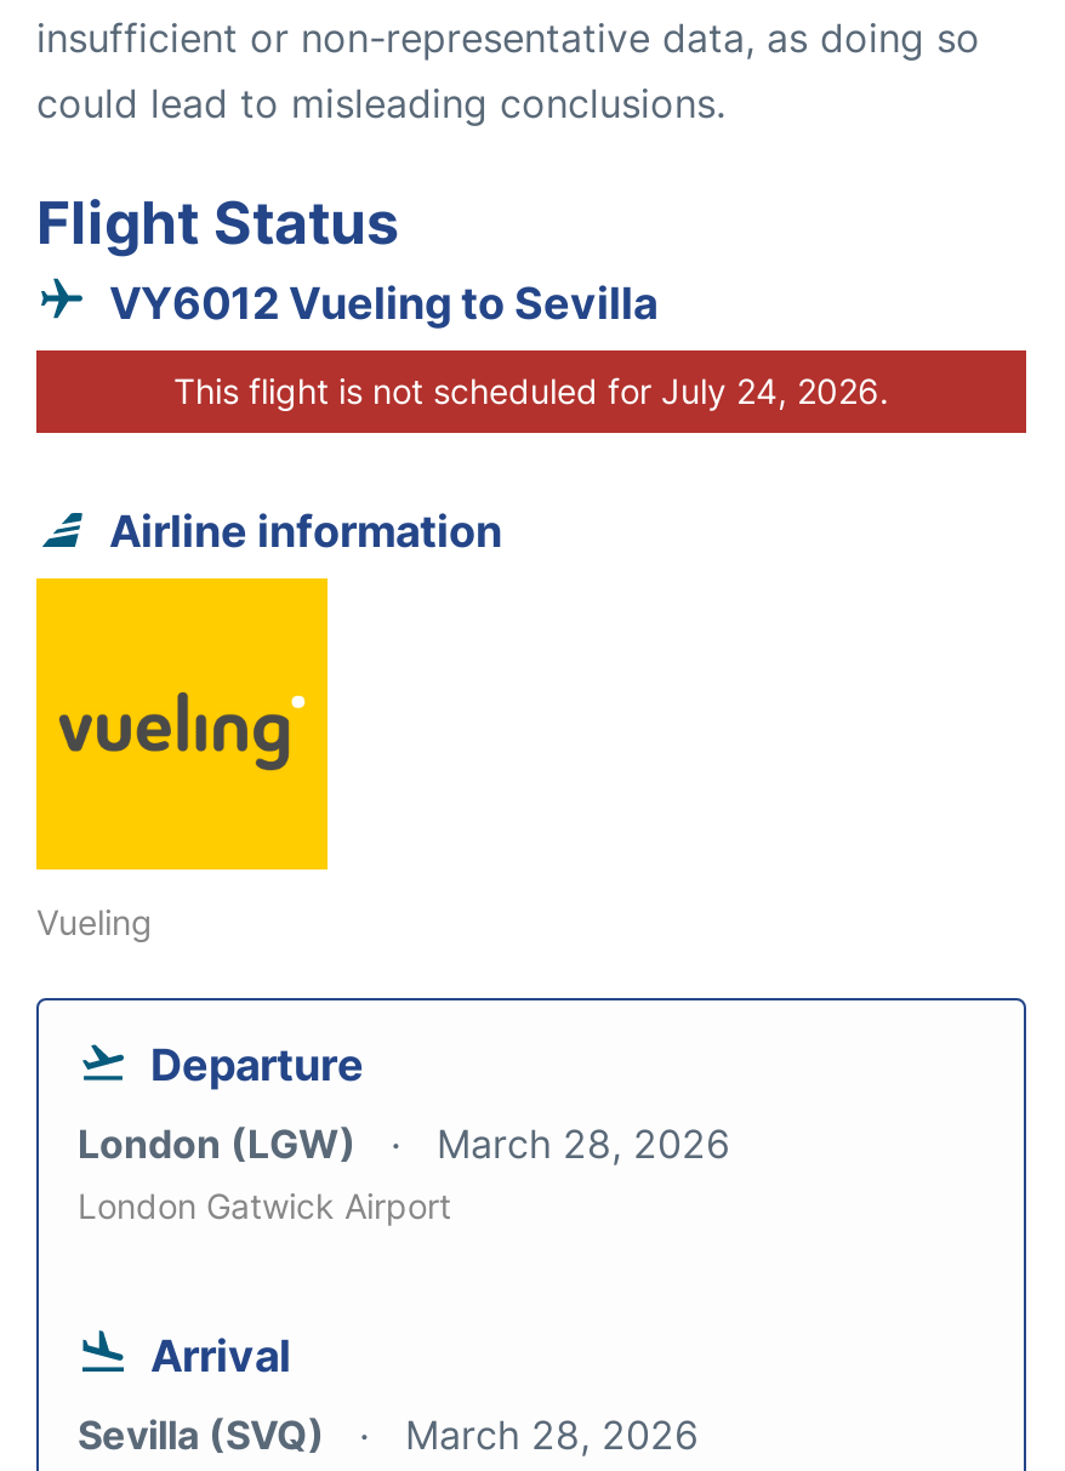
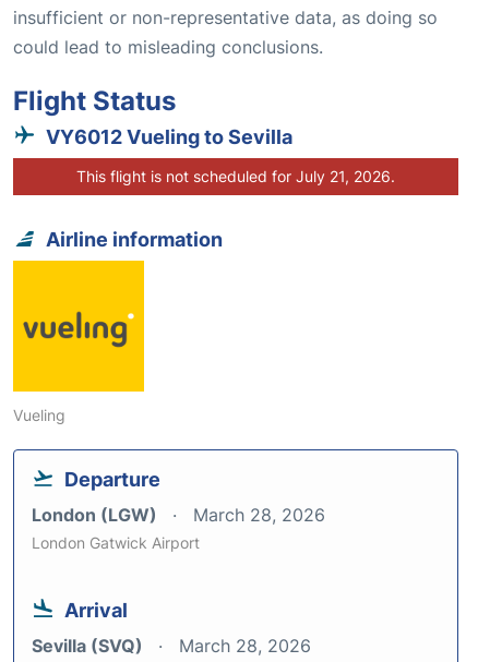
[173,370,889,411] This flight is not scheduled for July 24, 2026. -> [76,167,395,185] This flight is not scheduled for July 21, 2026.

